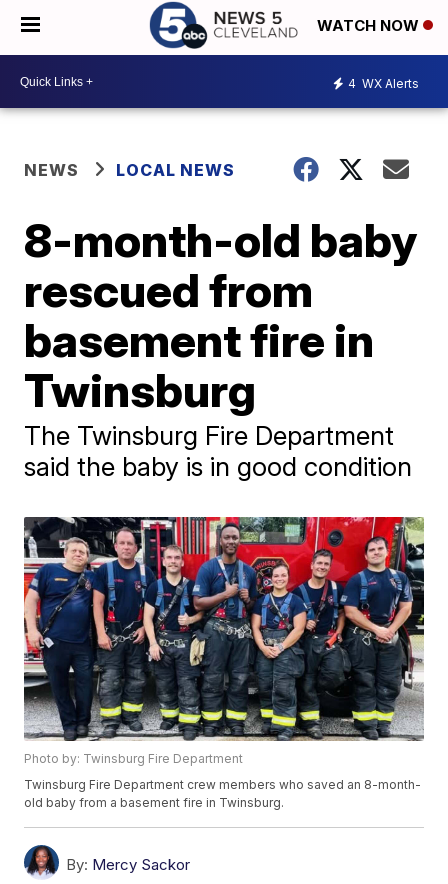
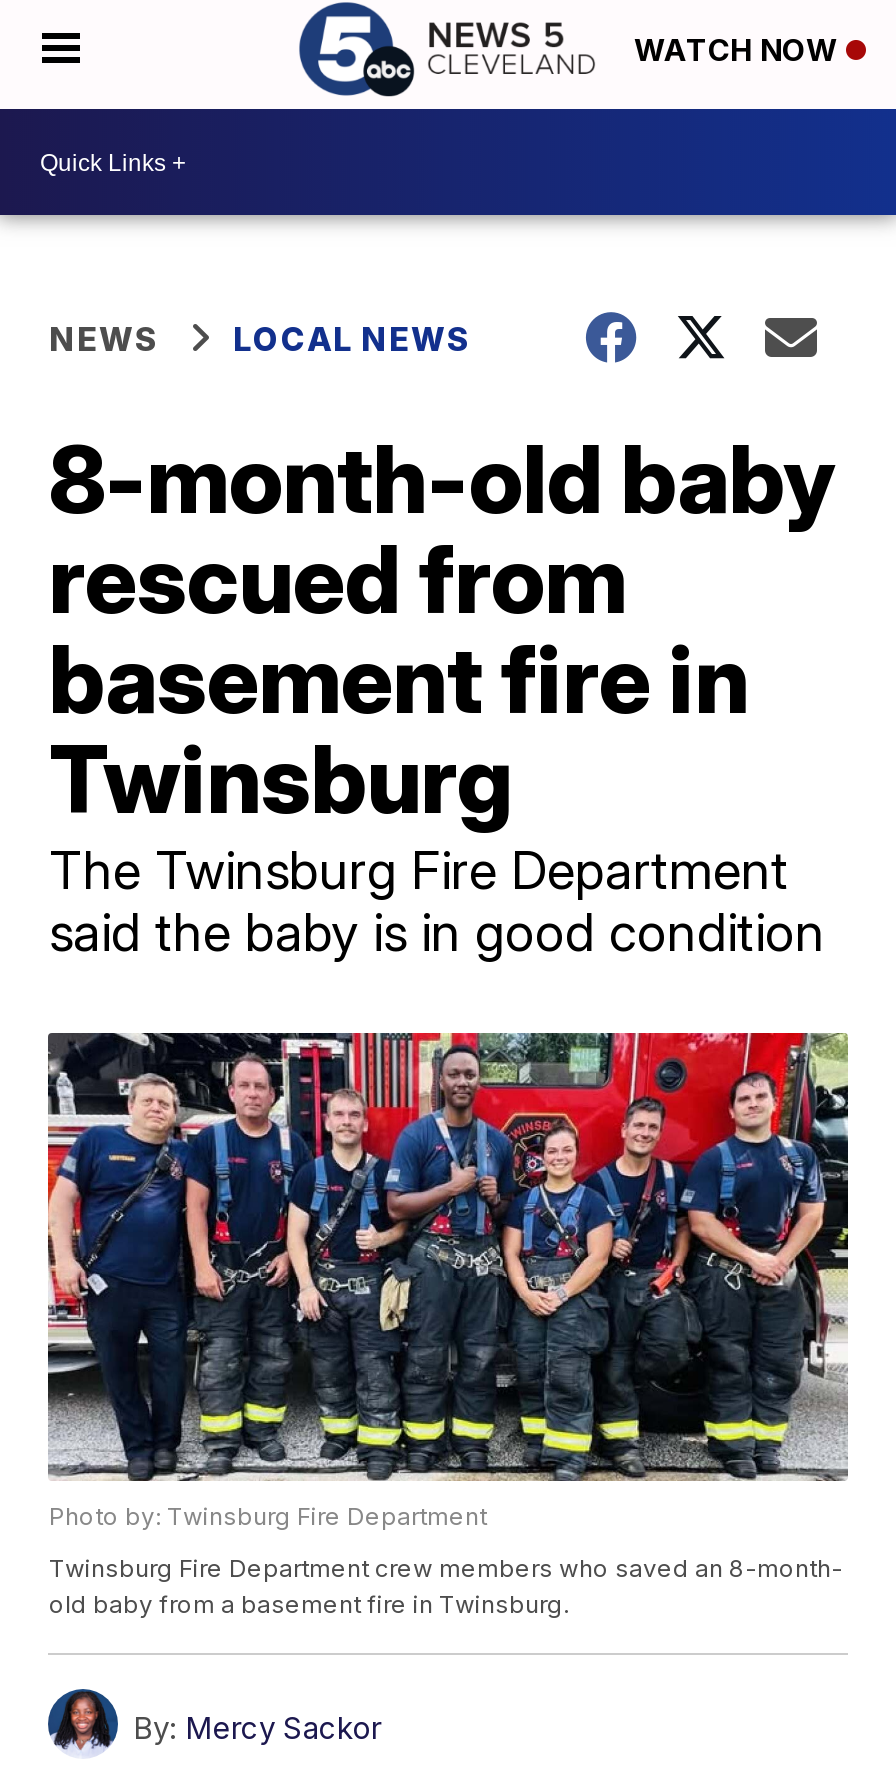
[348,75,419,90] 4 WX Alerts -> none

